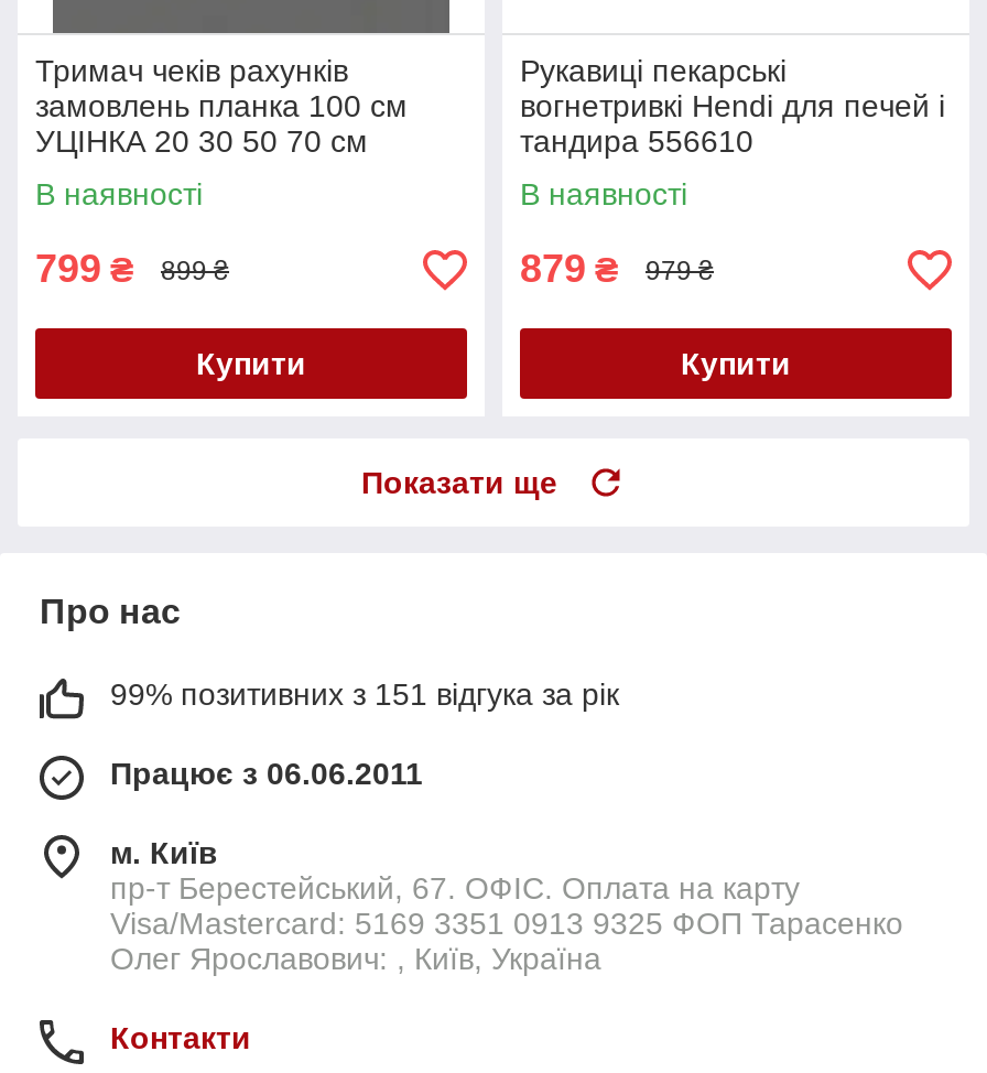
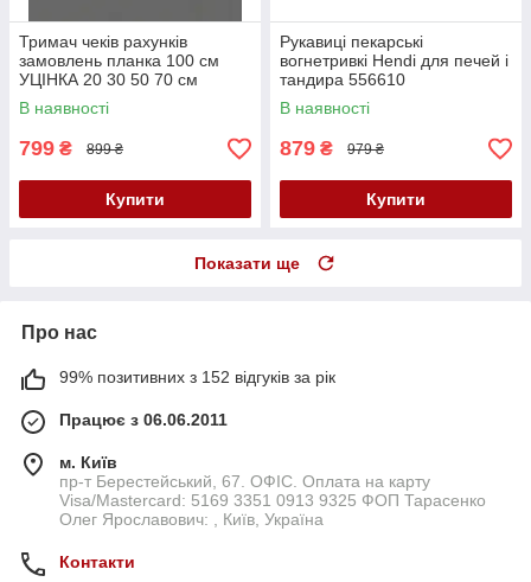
[110,676,619,712] 99% позитивних з 151 відгука за рік -> [59,367,335,386] 99% позитивних з 152 відгуків за рік

